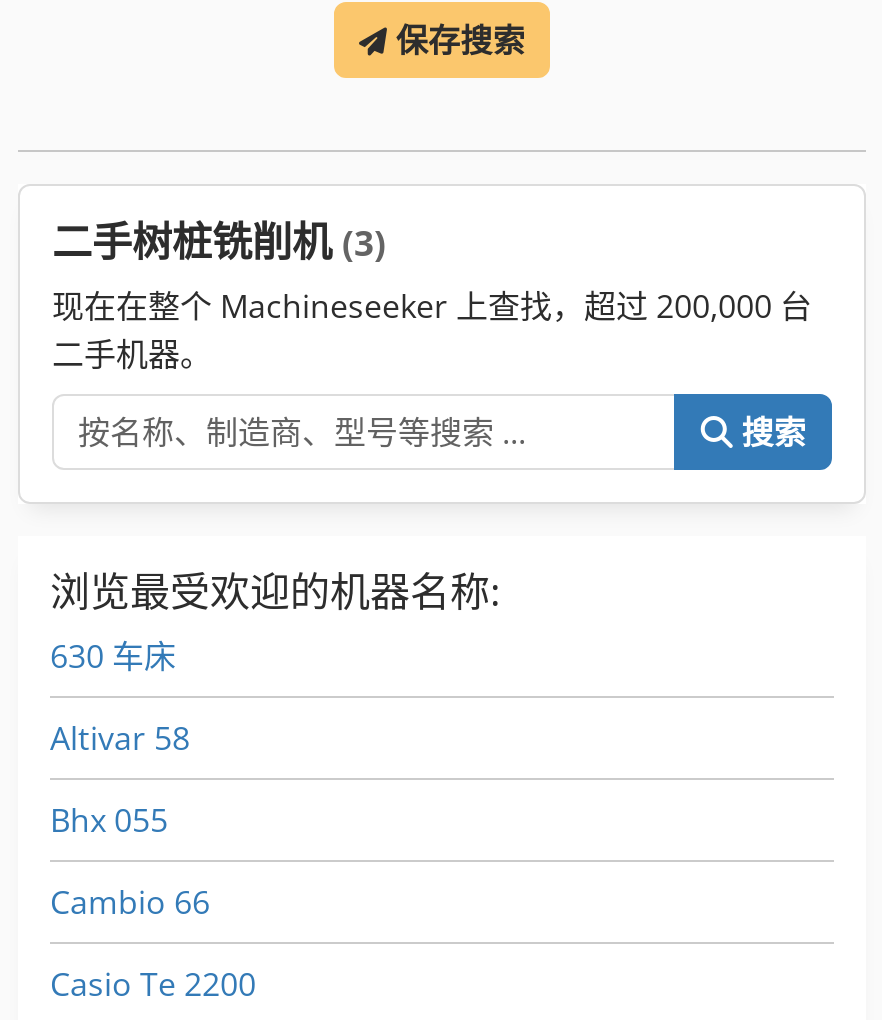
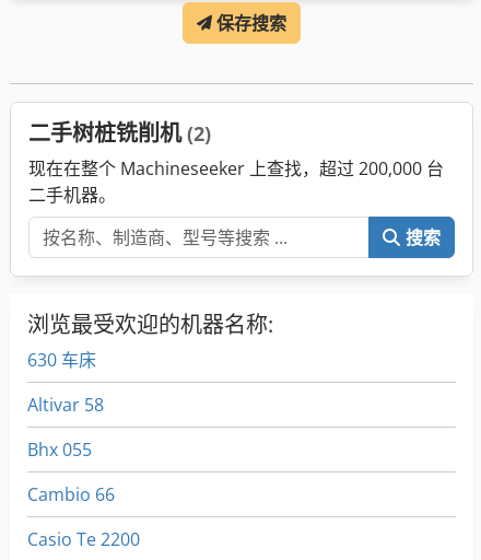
[52,215,386,269] 二手树桩铣削机(3) -> [28,118,211,147] 二手树桩铣削机(2)

